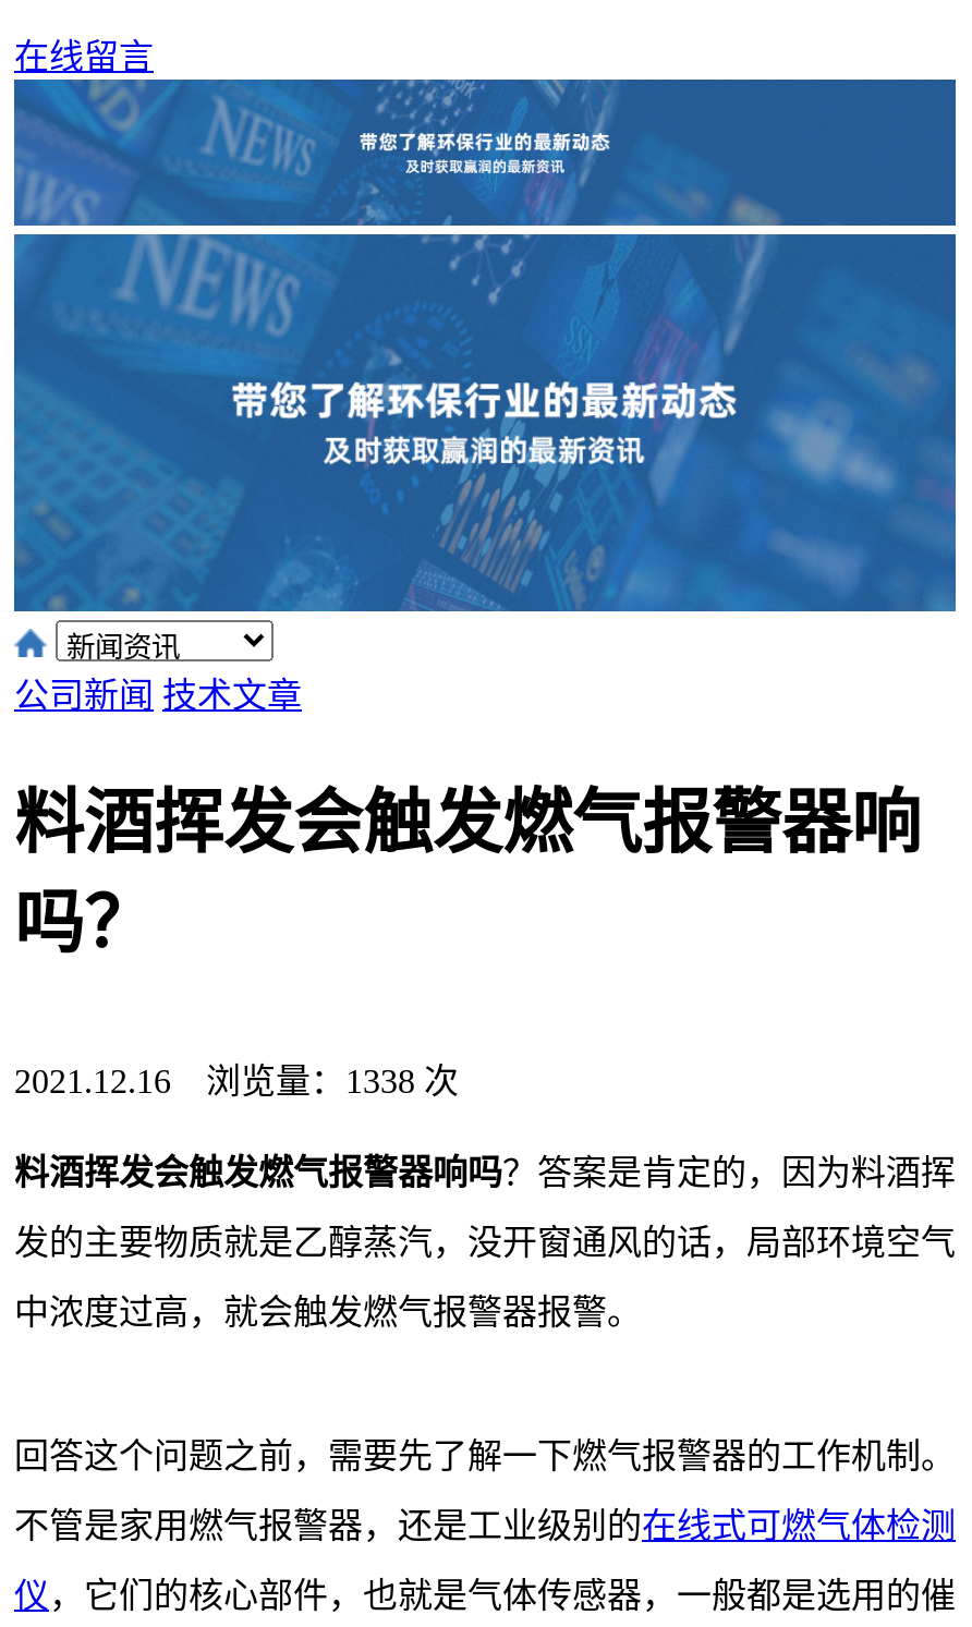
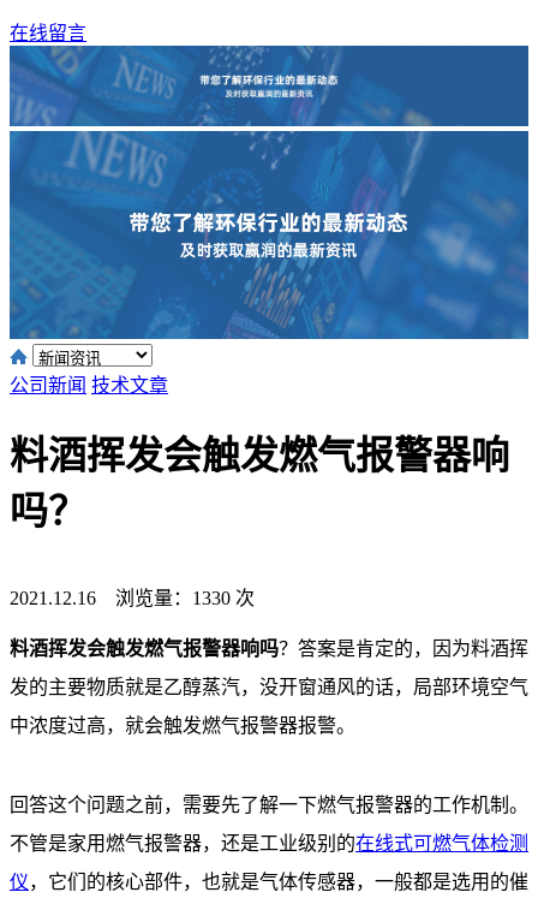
[14,1063,459,1100] 2021.12.16 浏览量：1338 次 -> [10,588,255,608] 2021.12.16 浏览量：1330 次

